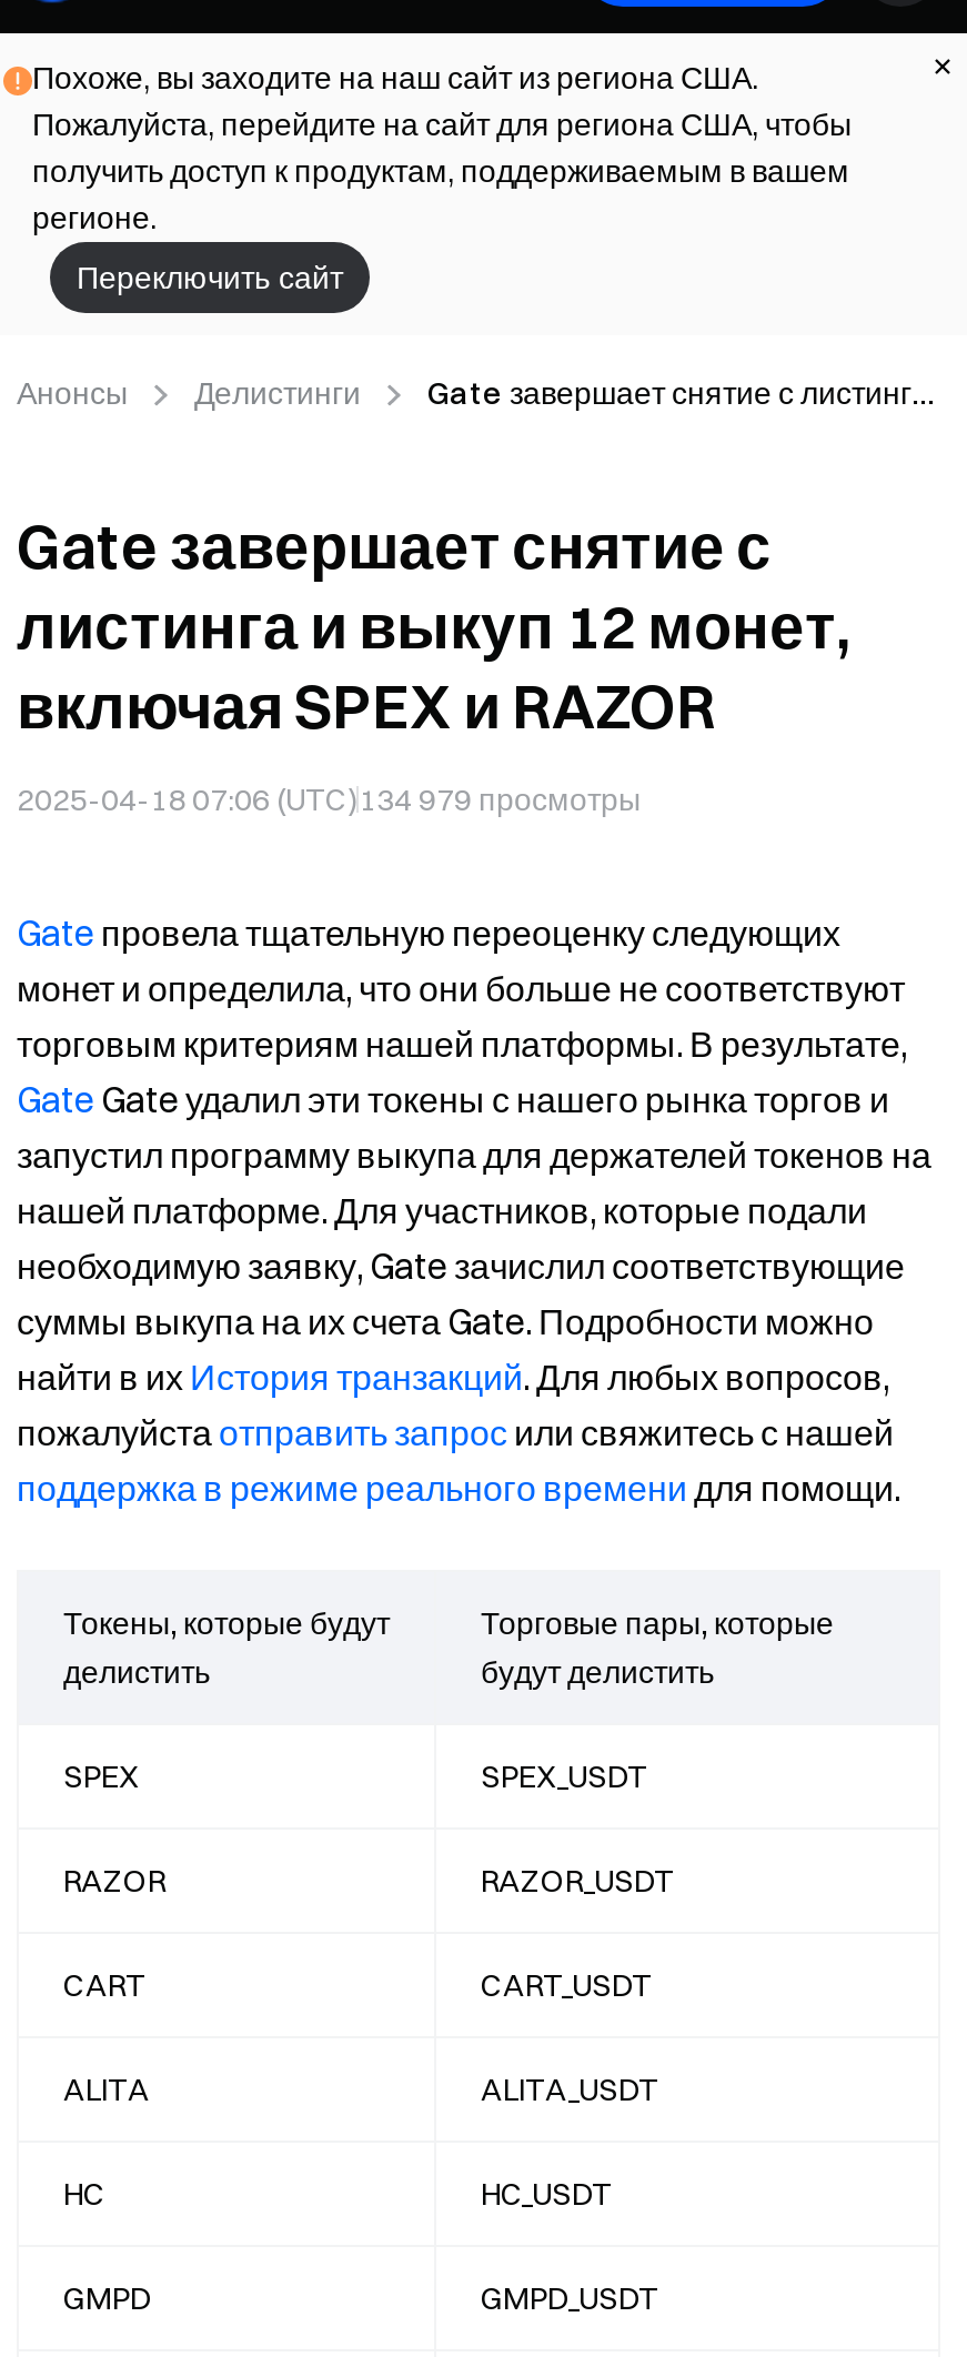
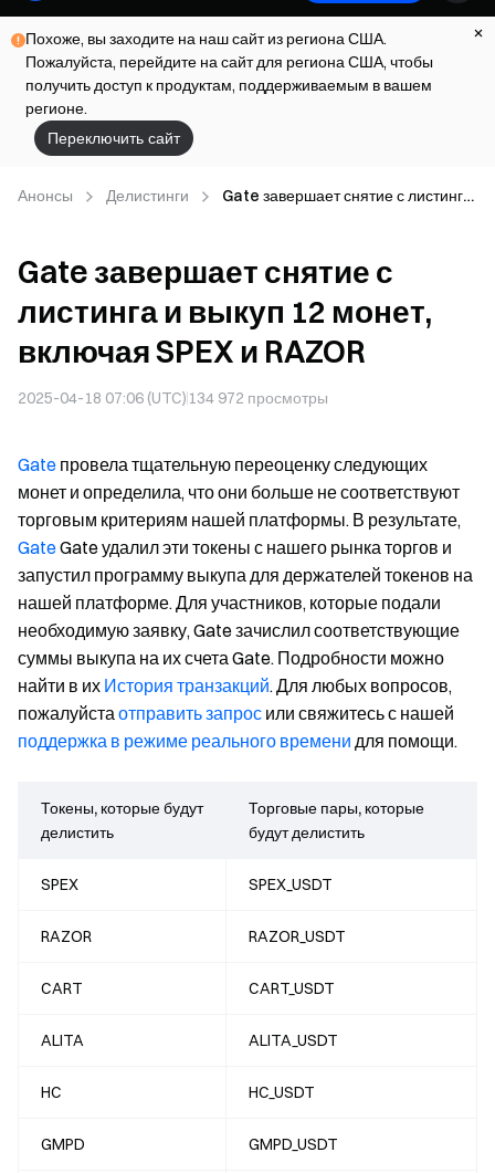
[17,779,641,819] 2025-04-18 07:06 (UTC)134 979 просмотры -> [18,388,328,408] 2025-04-18 07:06 (UTC)134 972 просмотры

